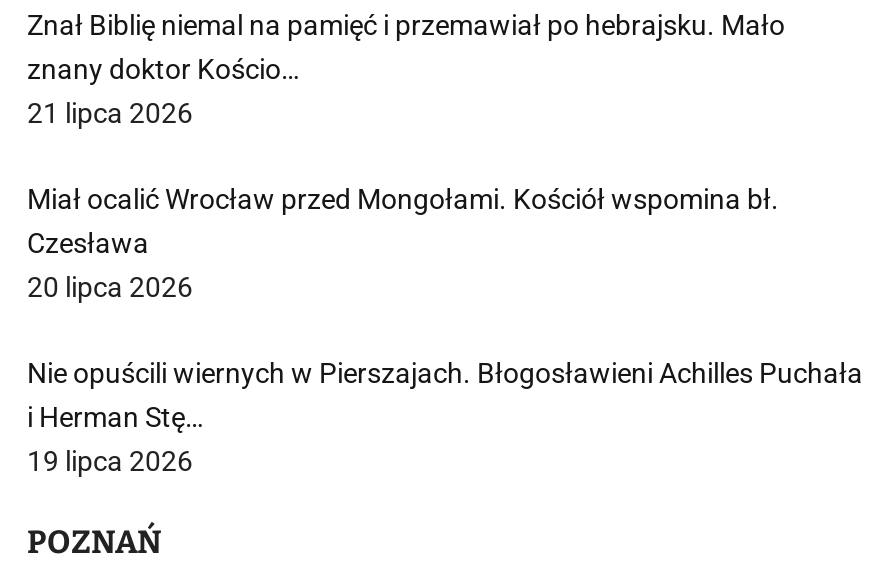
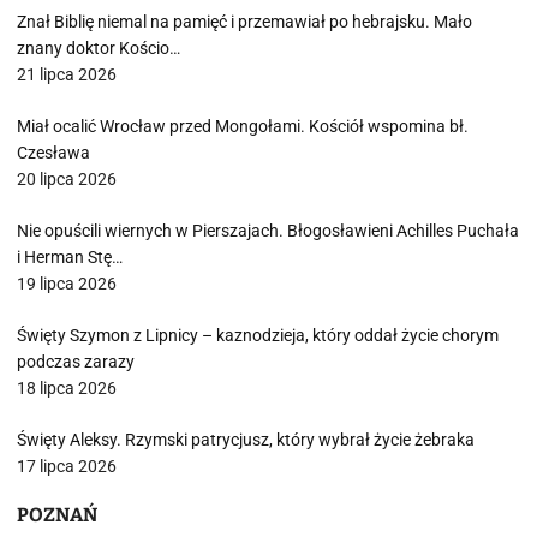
none -> [17,326,499,476] Święty Szymon z Lipnicy – kaznodzieja, który oddał życie chorym | podczas zarazy | 18 lipca 2026 | Święty Aleksy. Rzymski patrycjusz, który wybrał życie żebraka | 17 lipca 2026

